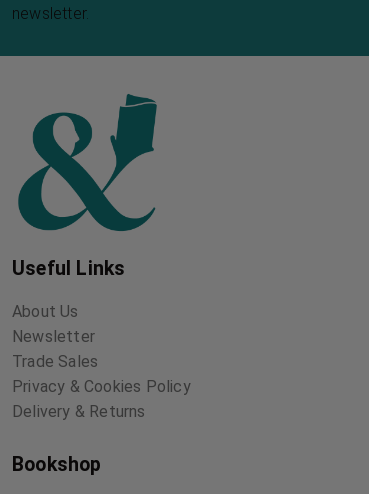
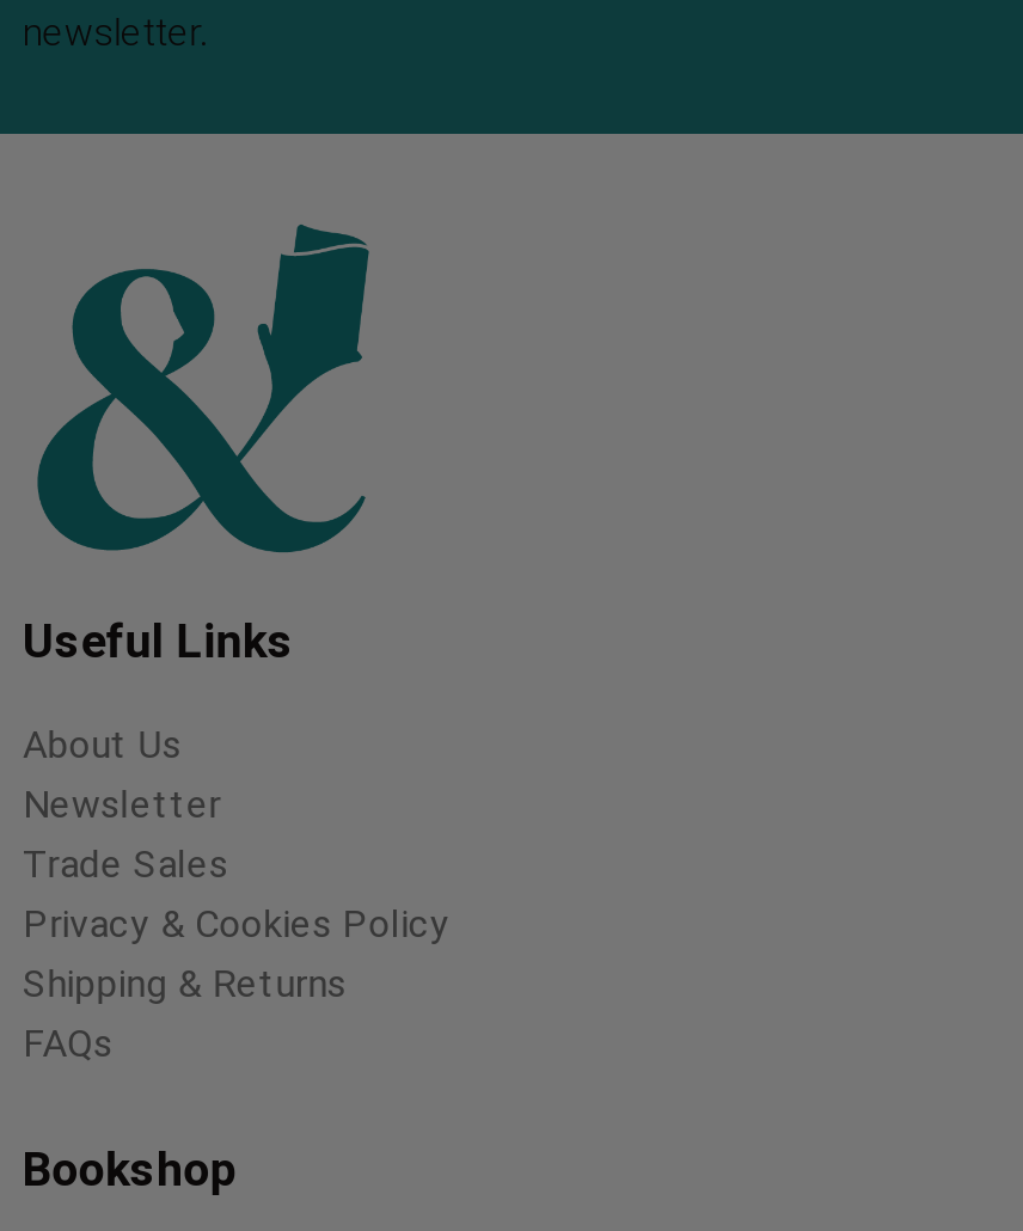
[12,402,146,421] Delivery & Returns -> [23,961,347,1066] Shipping & Returns | FAQs

